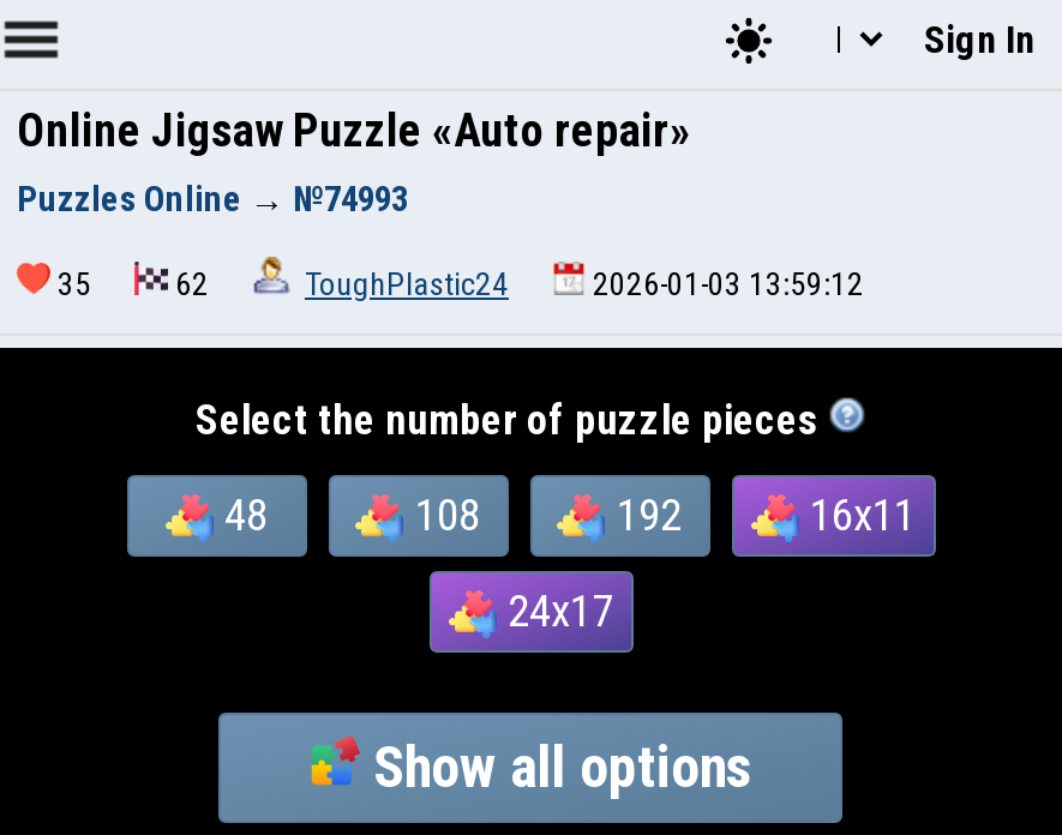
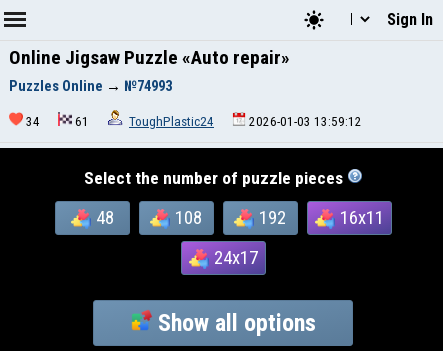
[58,266,91,302] 35 -> [26,114,40,129] 34
[175,266,209,302] 62 -> [75,114,89,129] 61

